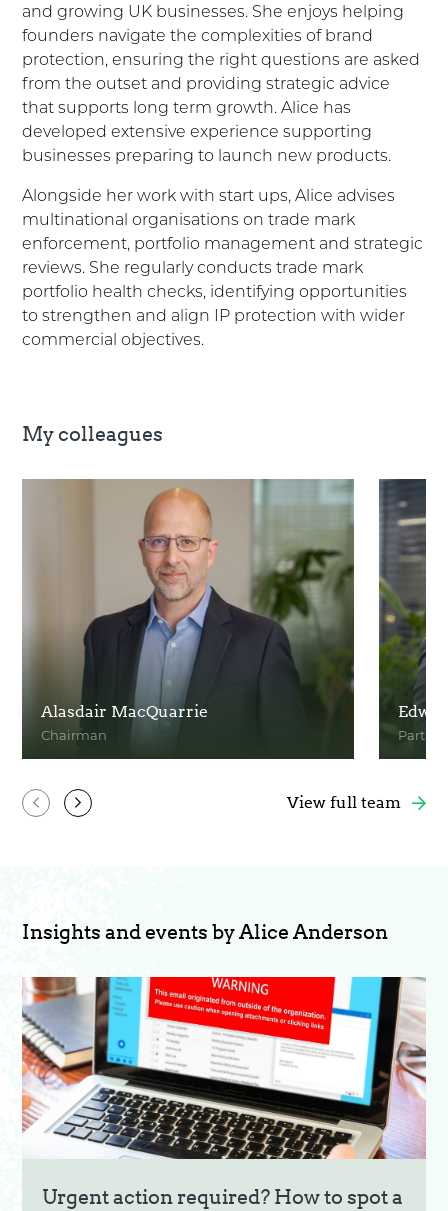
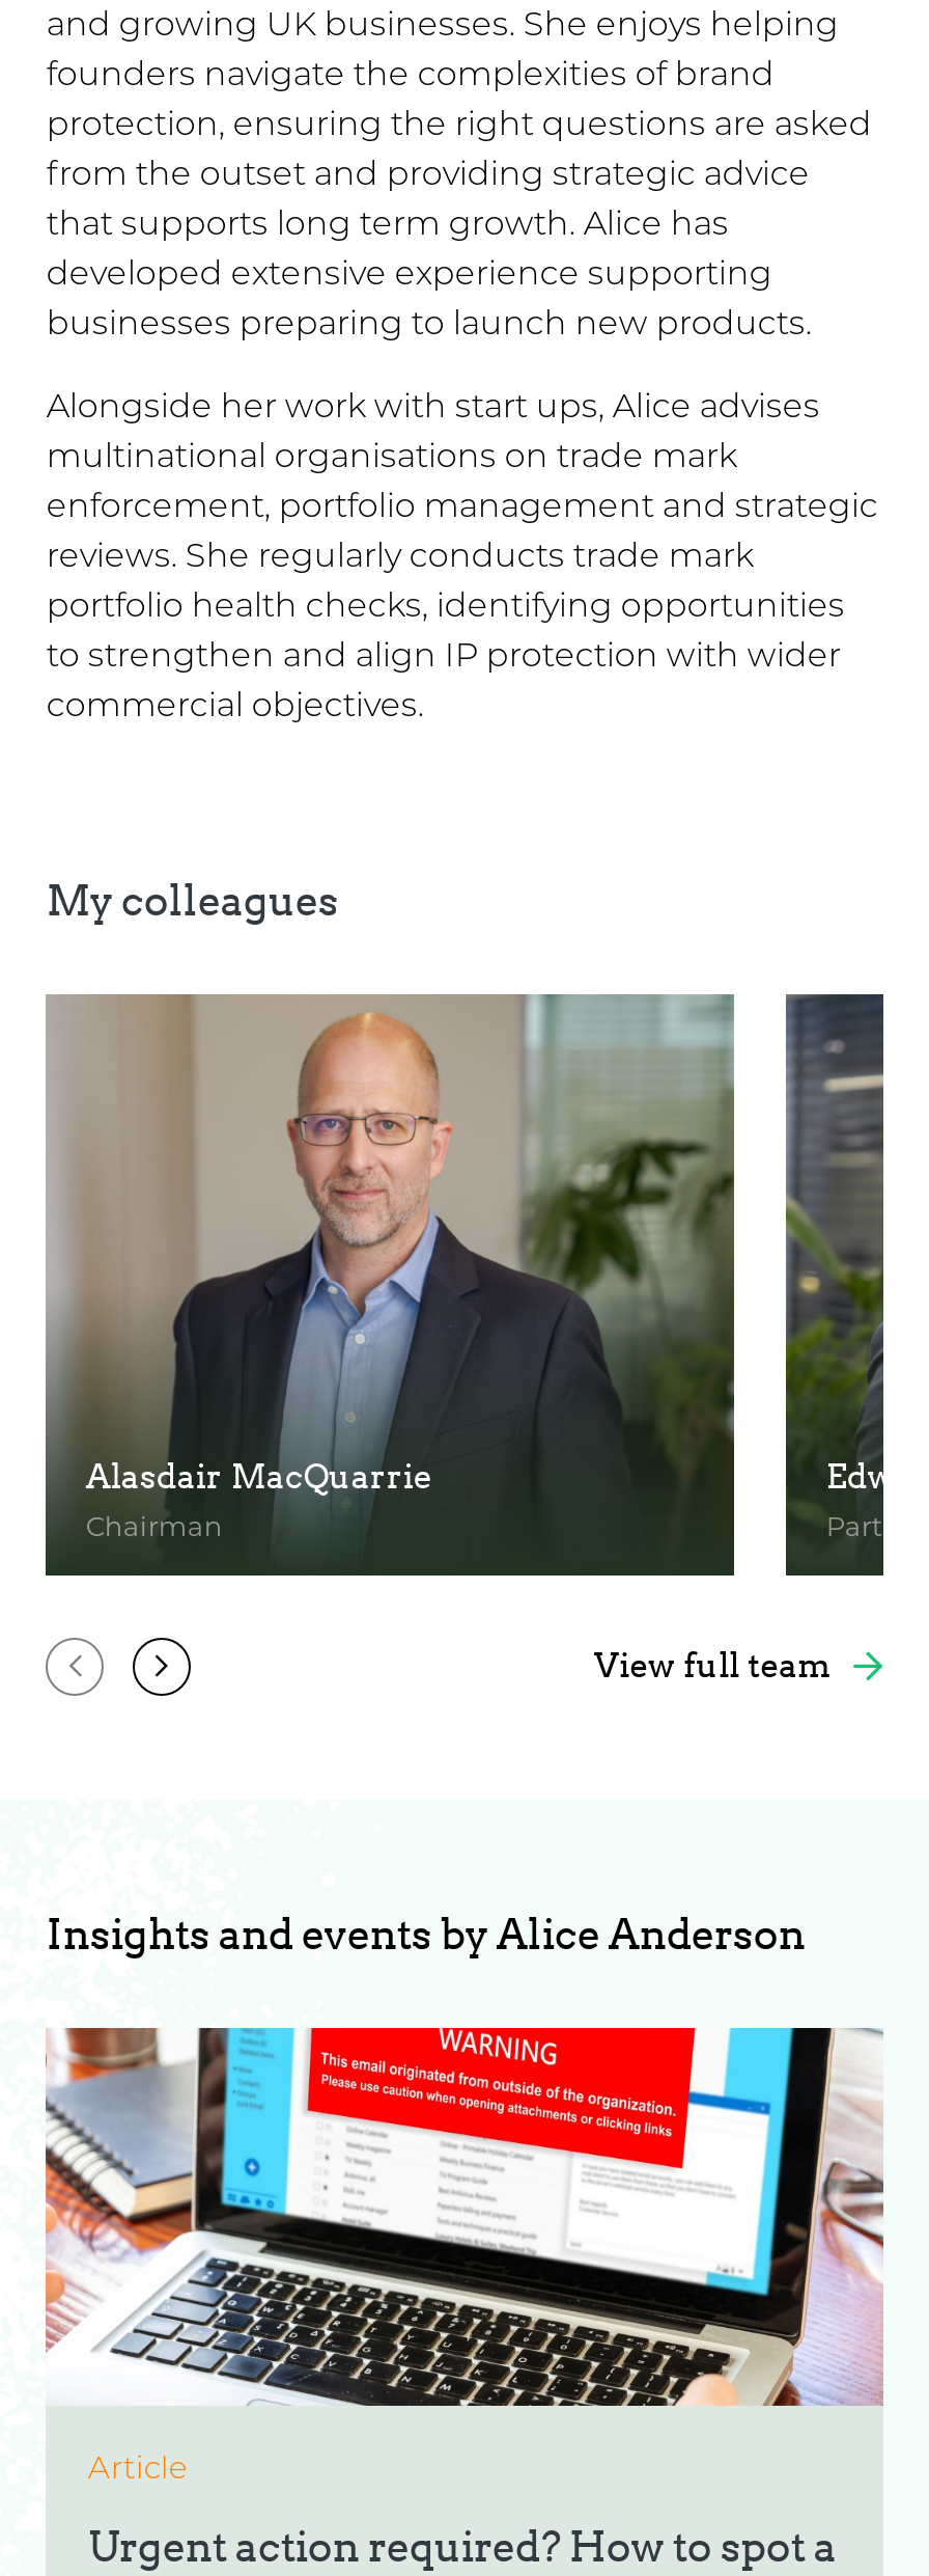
none -> [88,2455,187,2486] Article

